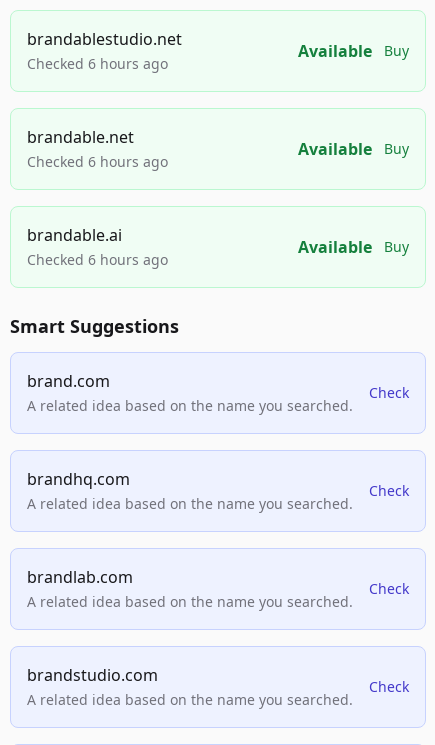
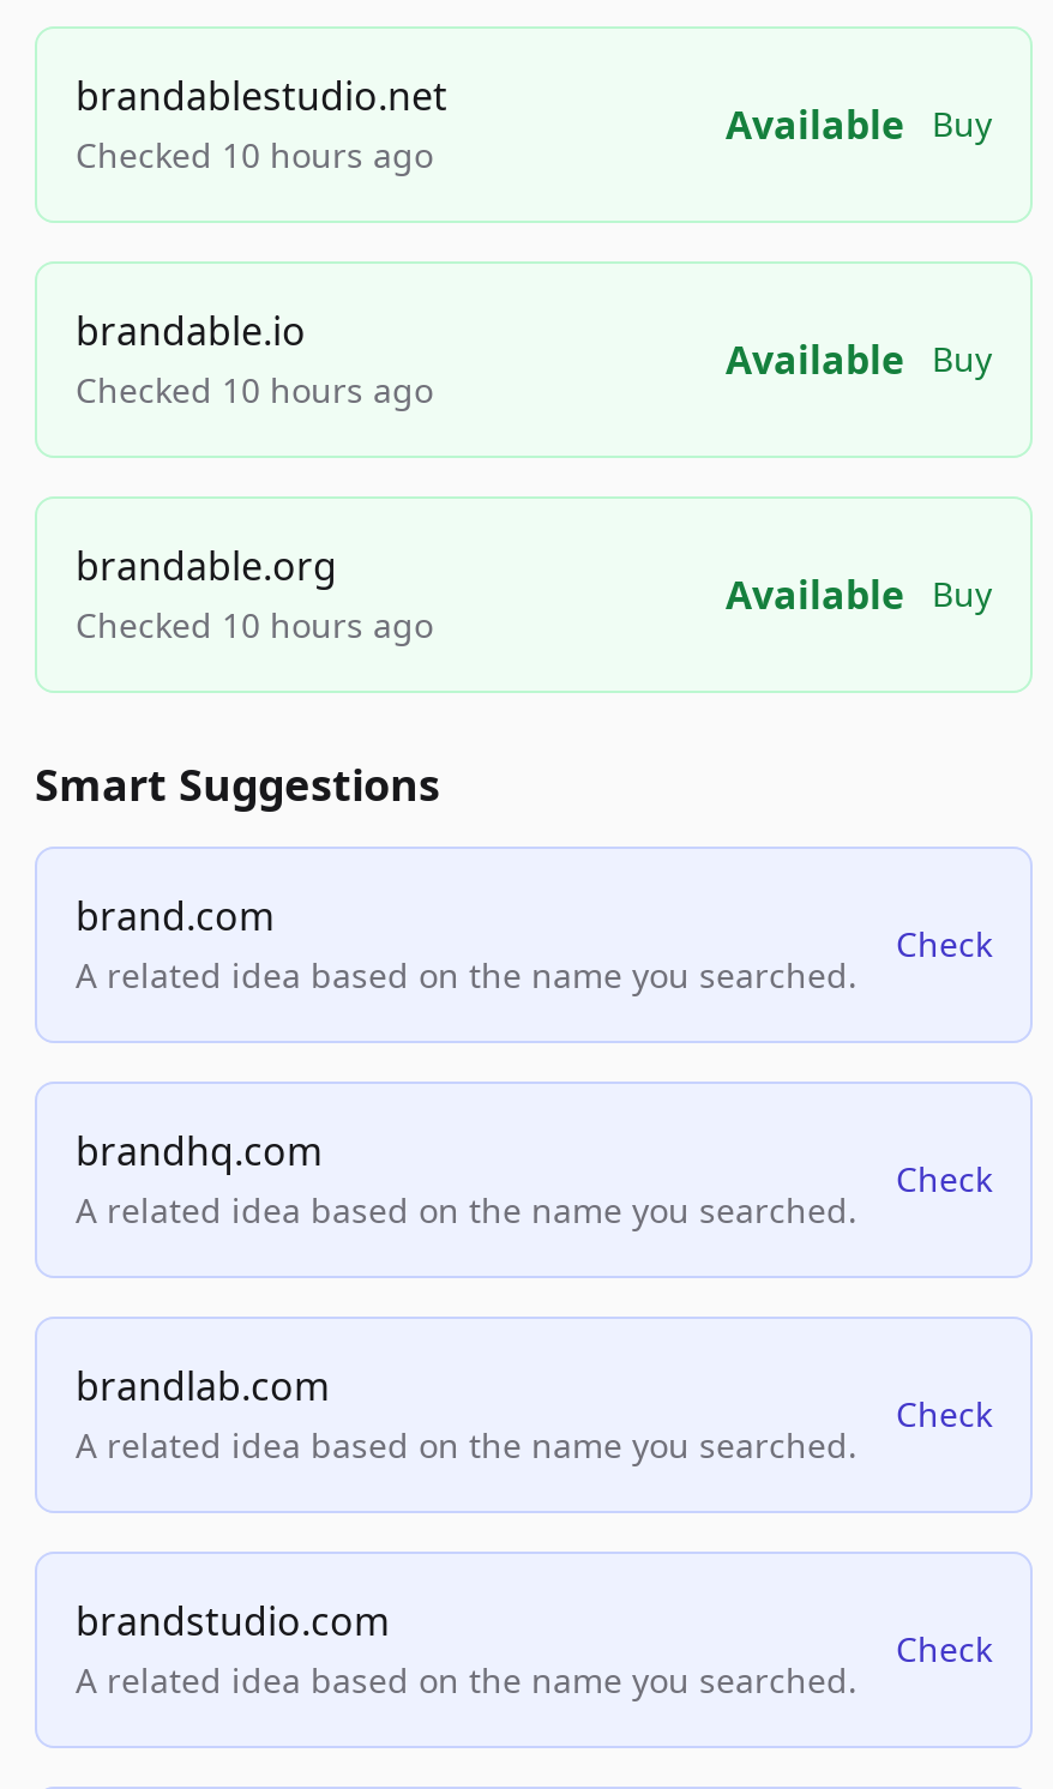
[27,54,168,73] Checked 6 hours ago -> [76,132,433,177] Checked 10 hours ago
[27,126,168,171] brandable.net | Checked 6 hours ago -> [76,305,433,412] brandable.io | Checked 10 hours ago
[27,224,168,269] brandable.ai | Checked 6 hours ago -> [76,540,433,647] brandable.org | Checked 10 hours ago

